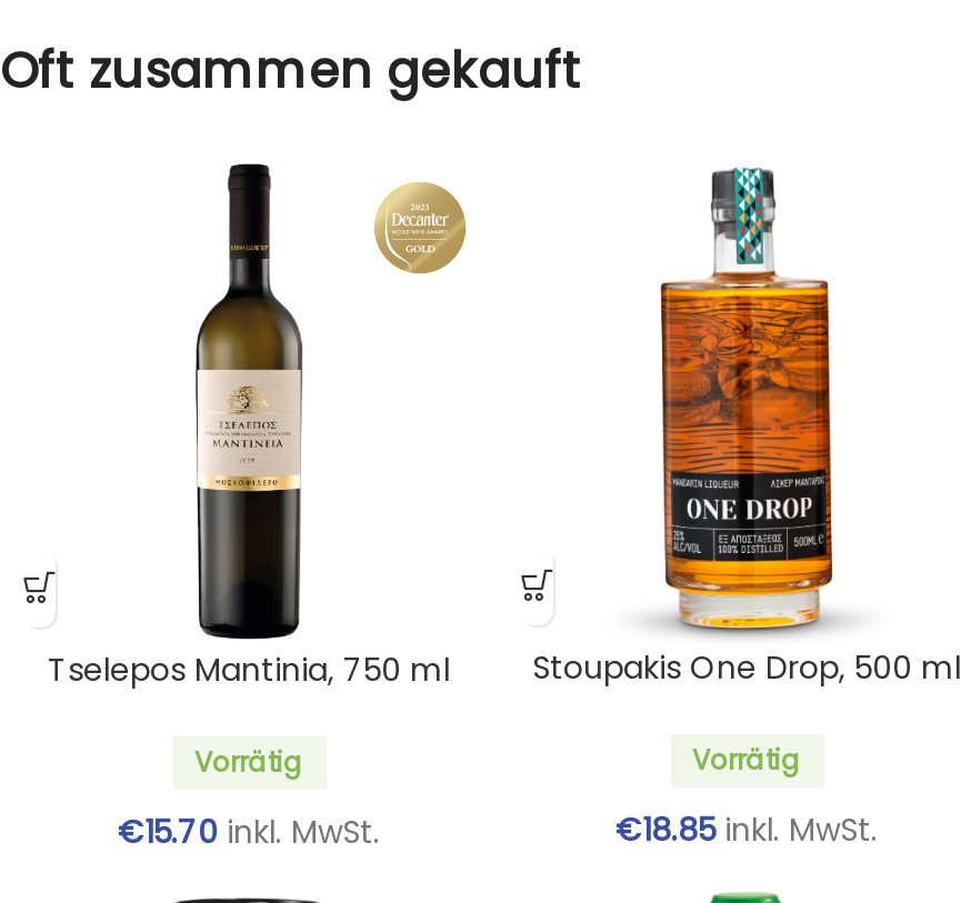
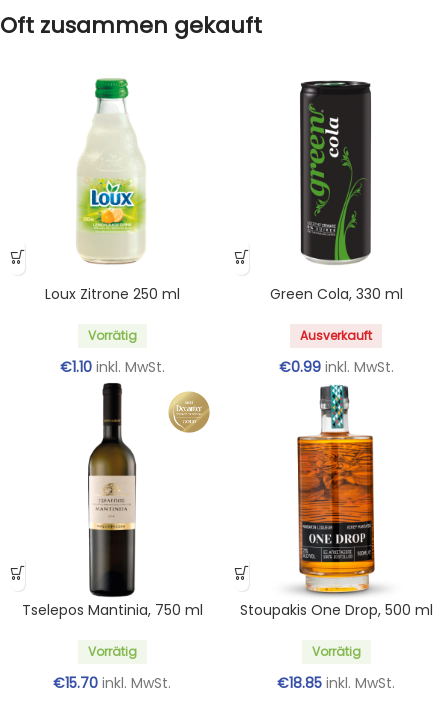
none -> [44,78,179,377] [image] | Loux Zitrone 250 ml | Vorrätig | €1.10 inkl. MwSt.
none -> [269,80,402,377] [image] | Green Cola, 330 ml | Ausverkauft | €0.99 inkl. MwSt.

